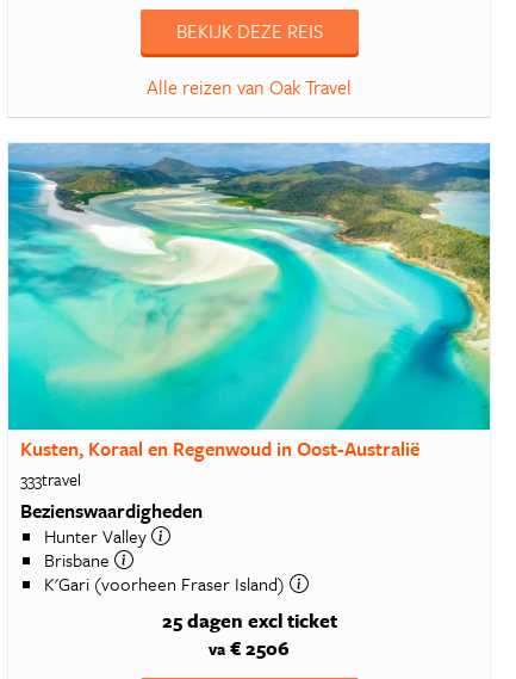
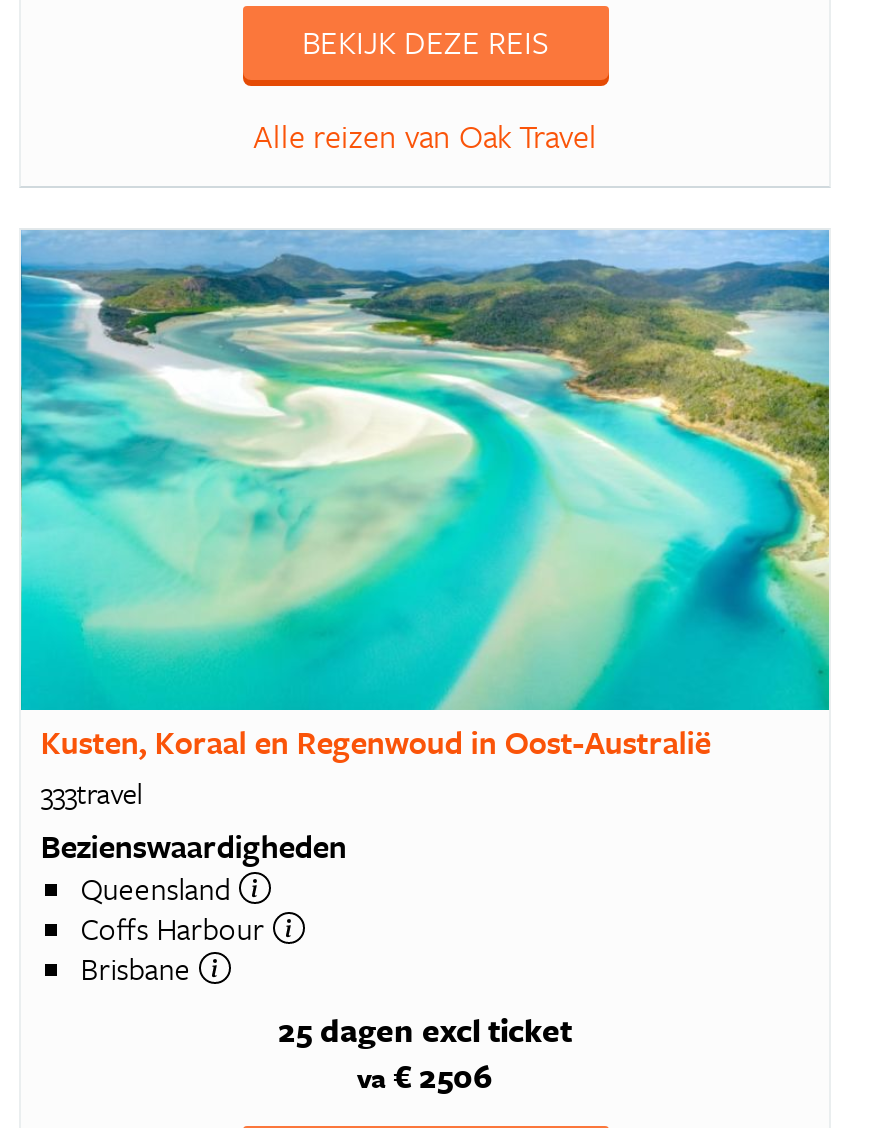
[44,522,151,548] Hunter Valley -> [81,865,273,949] Queensland | Coffs Harbour
moved [44,546,114,572] -> [81,945,199,989]: Brisbane
[44,570,289,596] K'Gari (voorheen Fraser Island) -> none

